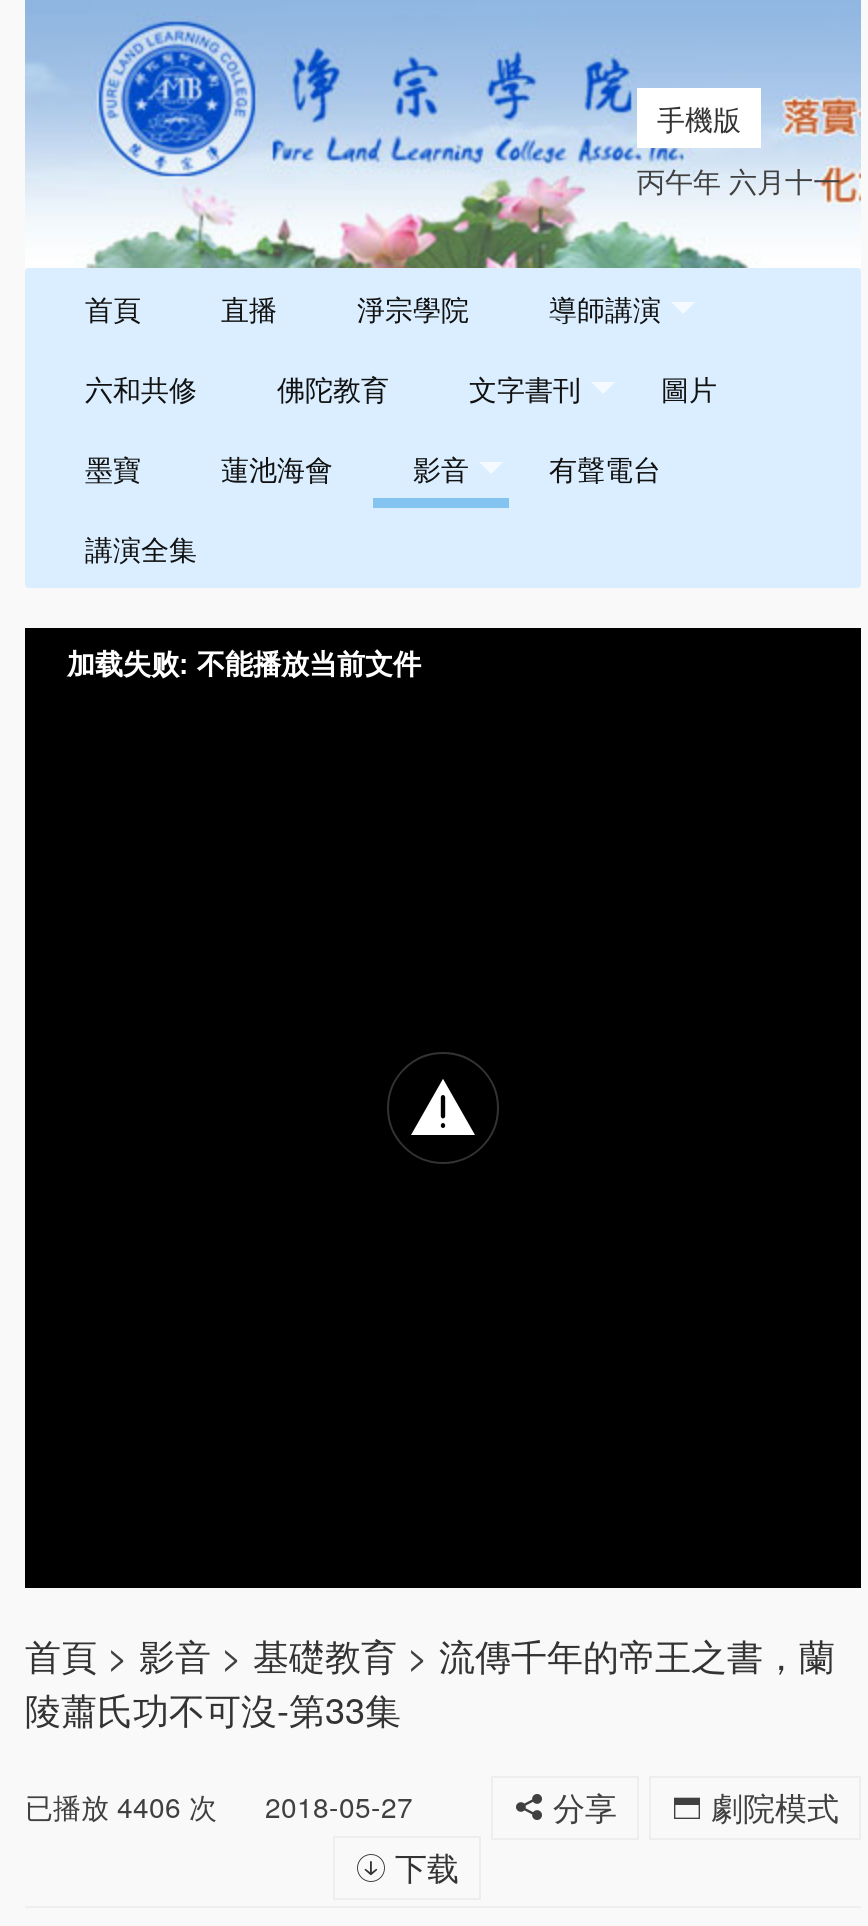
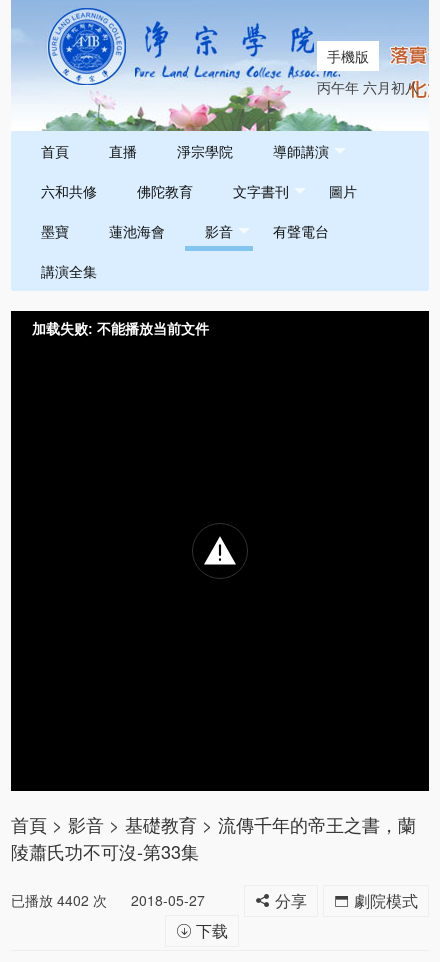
[637,160,841,200] 丙午年 六月十一 -> [317,77,419,97] 丙午年 六月初八
[25,1786,413,1826] 已播放4406次 2018-05-27 -> [11,890,205,910] 已播放4402次 2018-05-27

